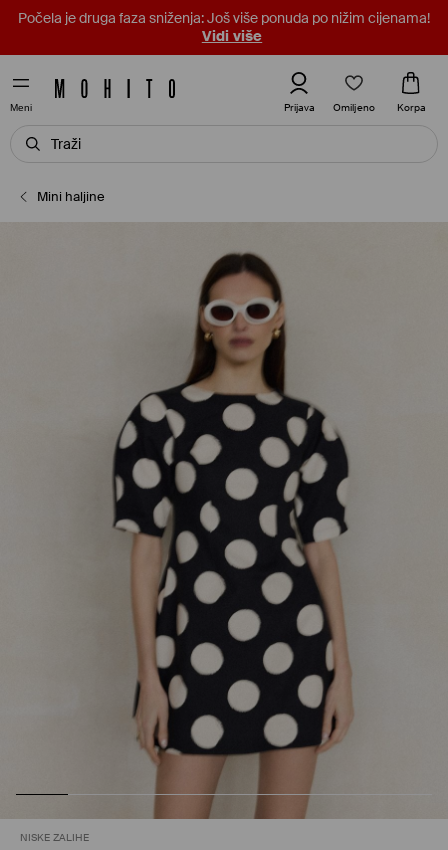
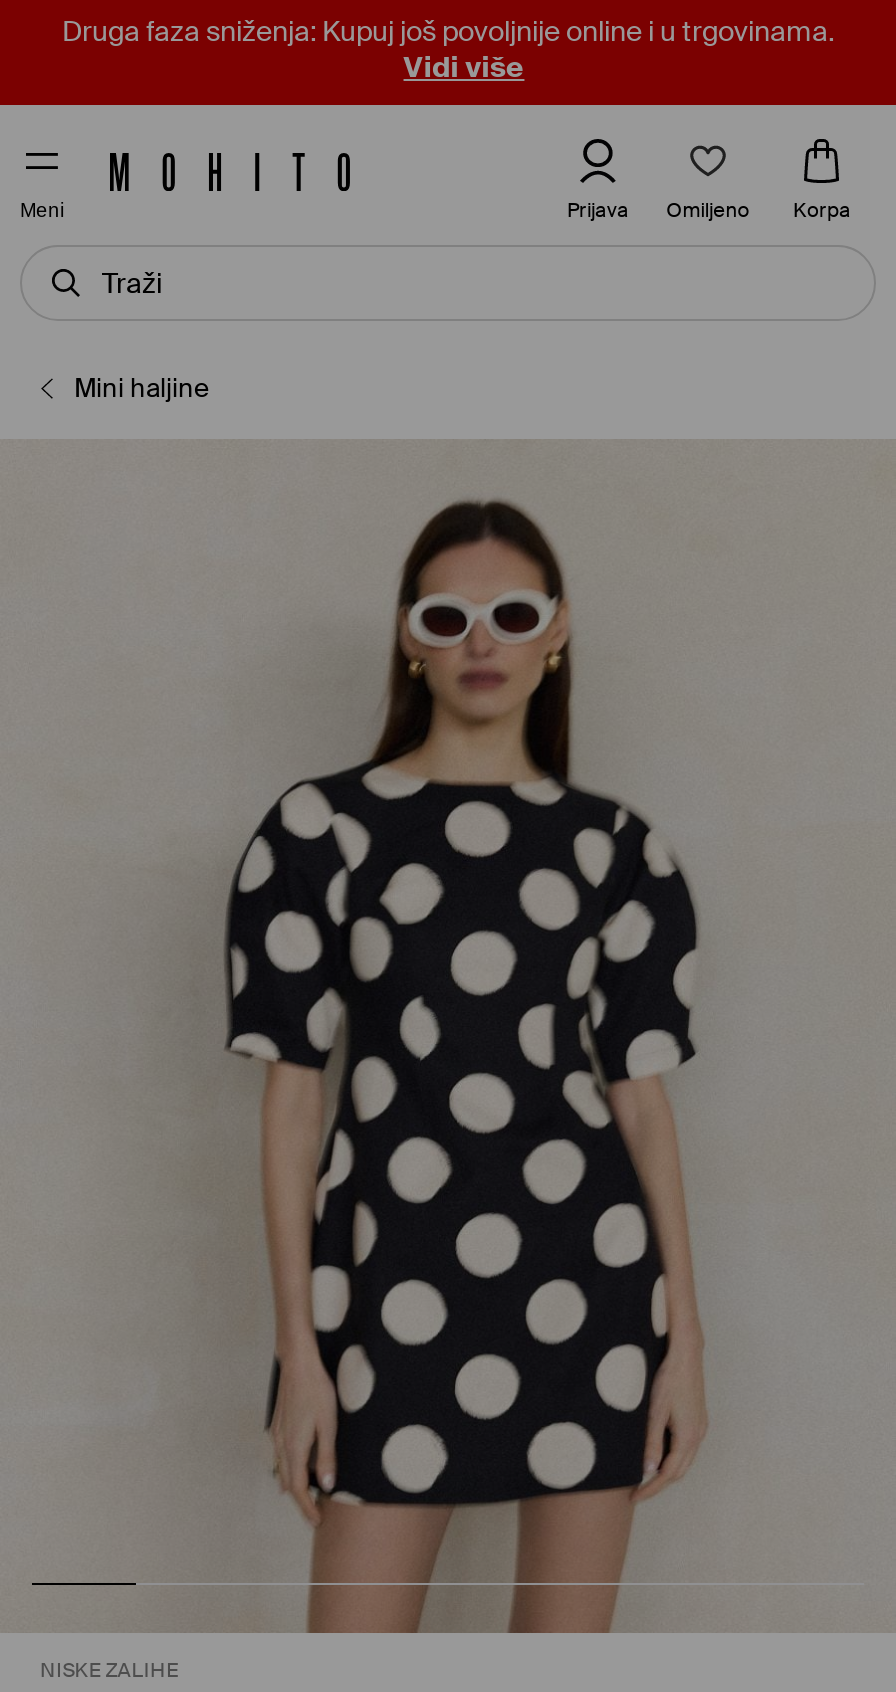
[18,9,430,27] Počela je druga faza sniženja: Još više ponuda po nižim cijenama! -> [62,13,834,49] Druga faza sniženja: Kupuj još povoljnije online i u trgovinama.

